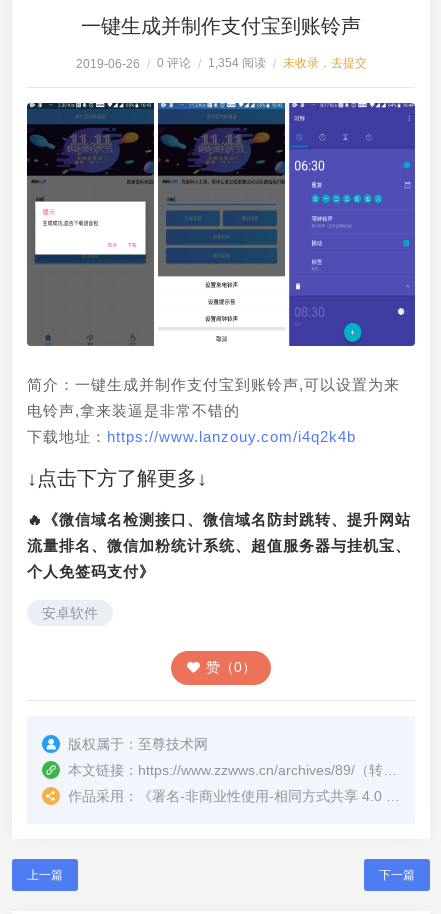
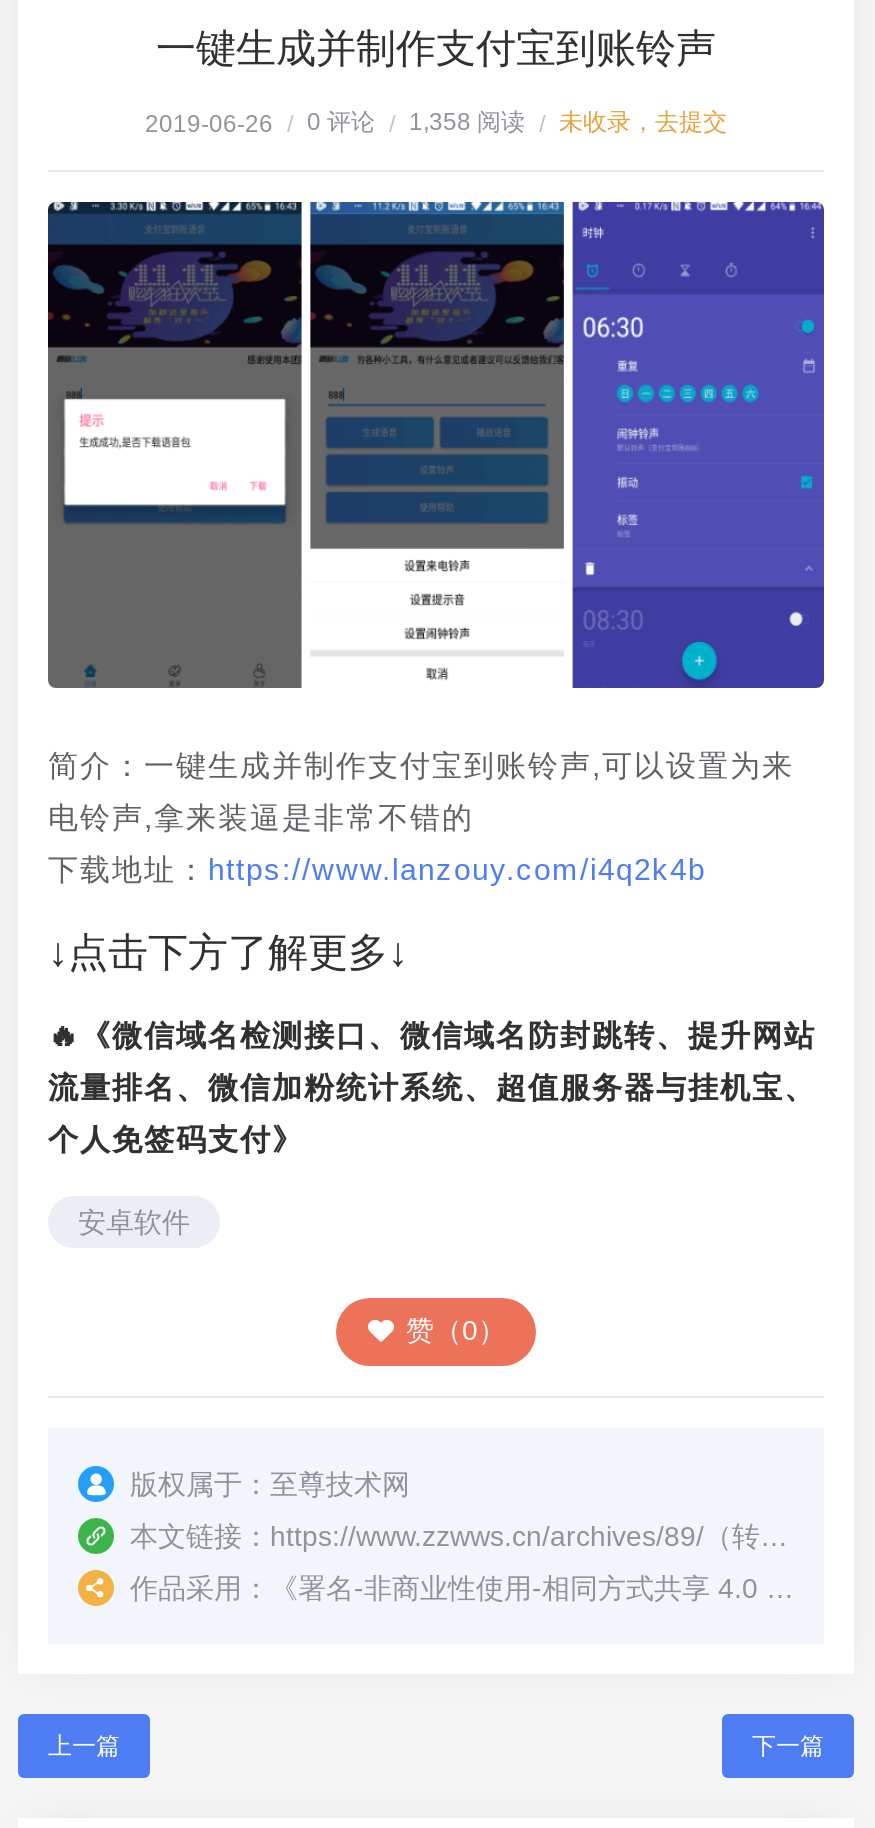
[75,56,366,70] 2019-06-26 / 0 评论 / 1,354 阅读 / 未收录，去提交 -> [145,108,727,137] 2019-06-26 / 0 评论 / 1,358 阅读 / 未收录，去提交

